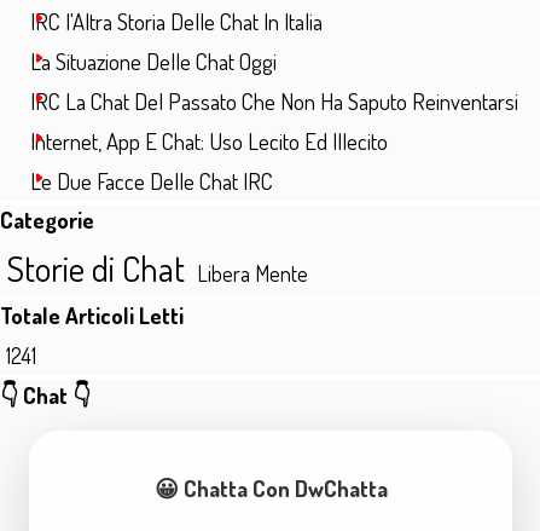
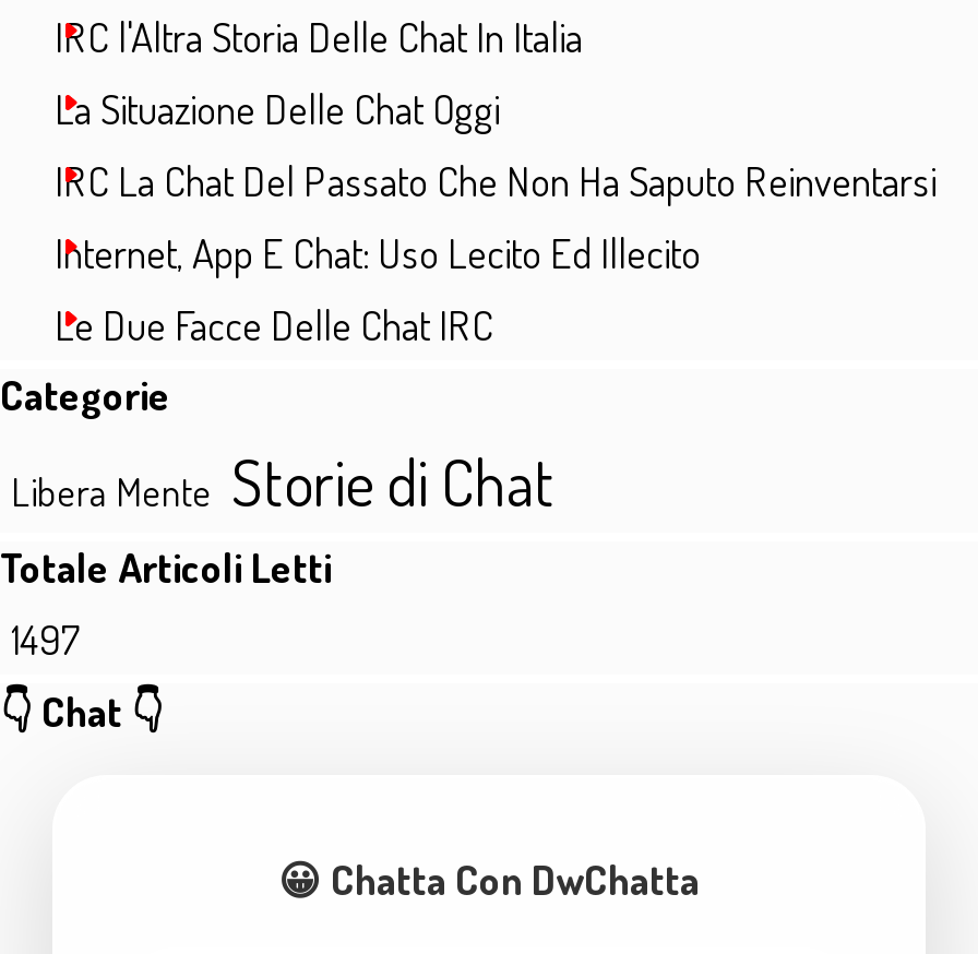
[6,246,308,290] Storie di Chat Libera Mente -> [11,441,554,522] Libera Mente Storie di Chat
[6,341,36,369] 1241 -> [11,613,83,664] 1497

